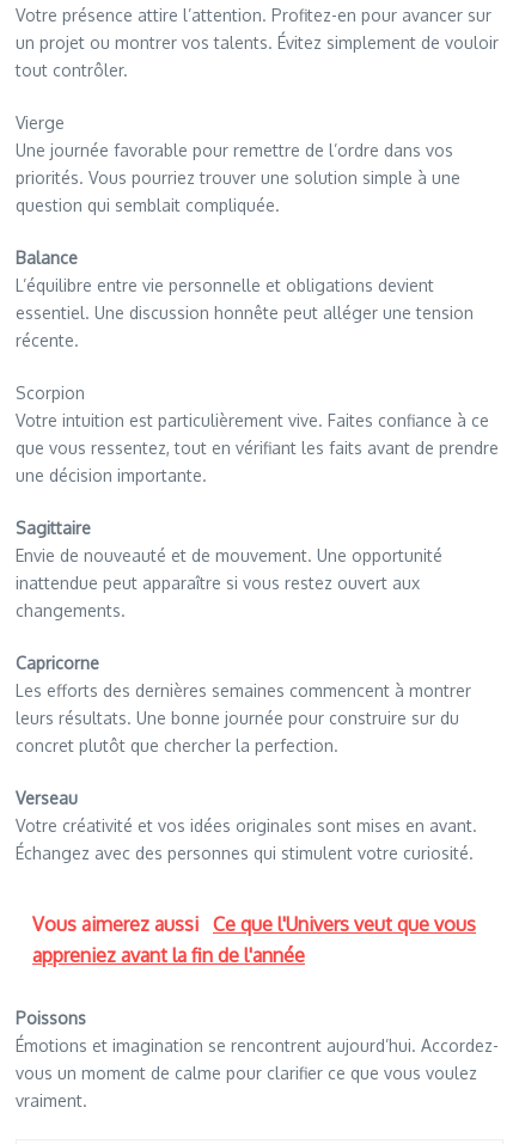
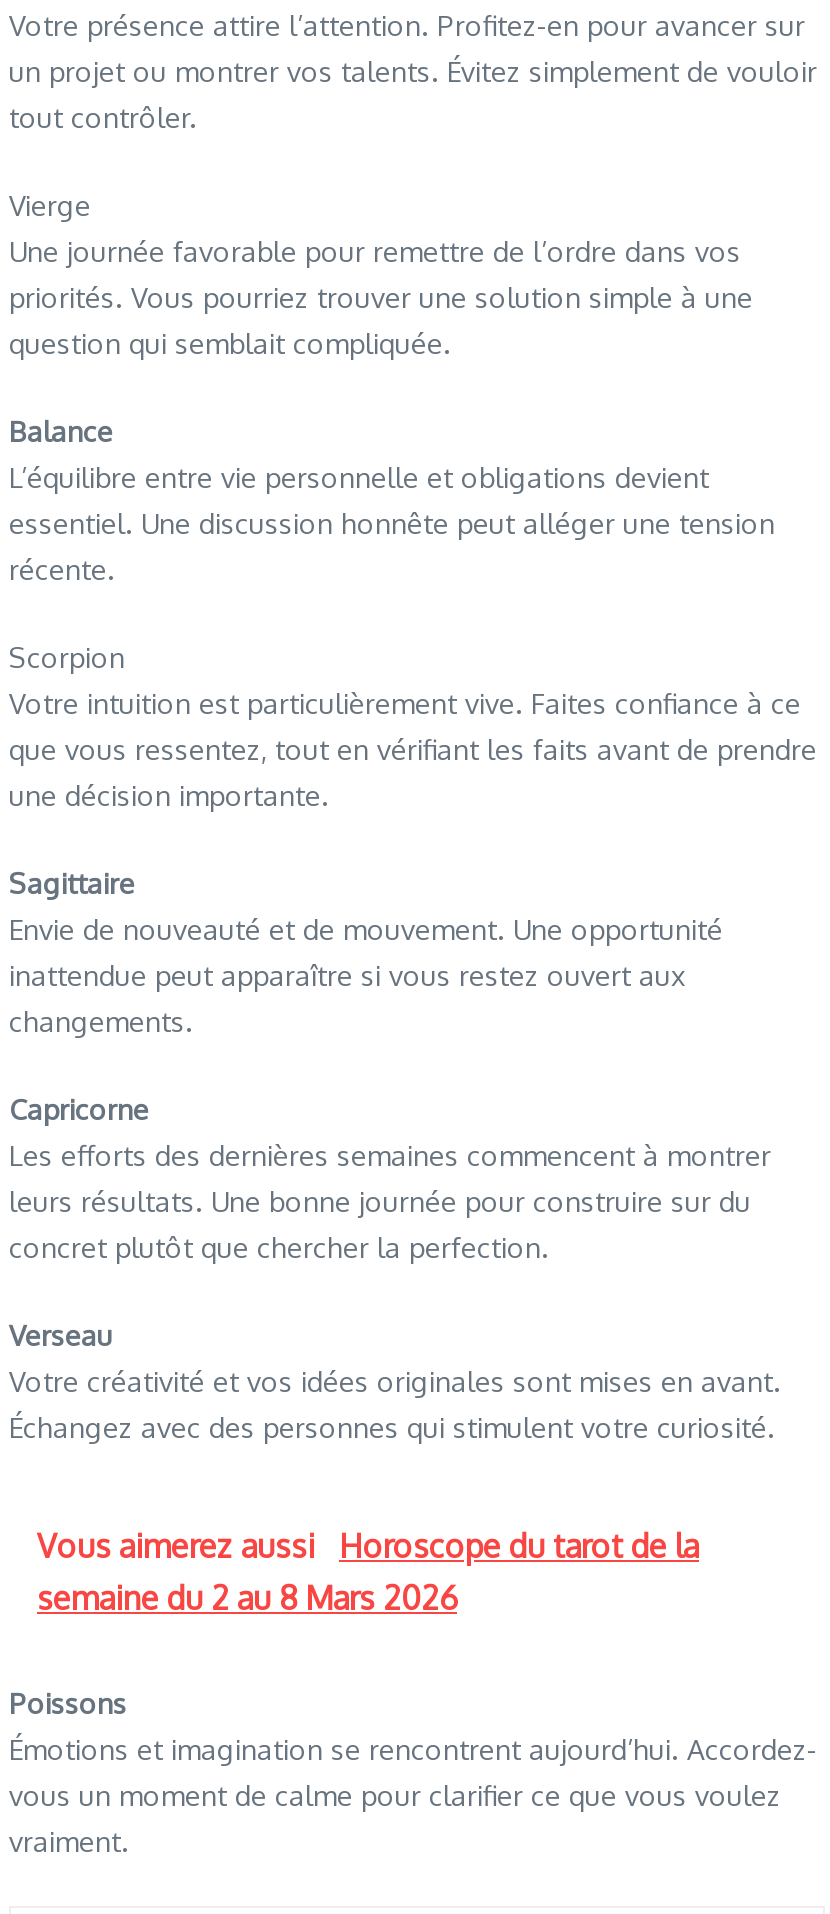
[32,912,476,967] Vous aimerez aussi Ce que l'Univers veut que vous | appreniez avant la fin de l'année -> [37,1526,699,1618] Vous aimerez aussi Horoscope du tarot de la | semaine du 2 au 8 Mars 2026

